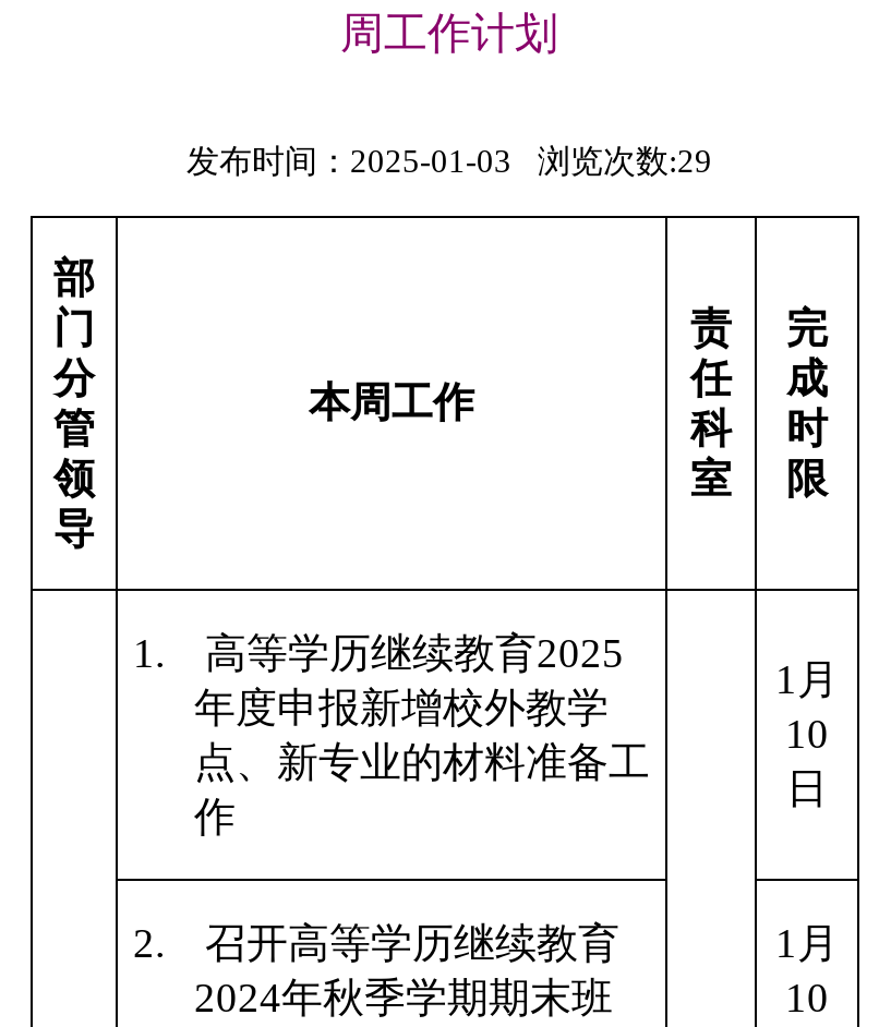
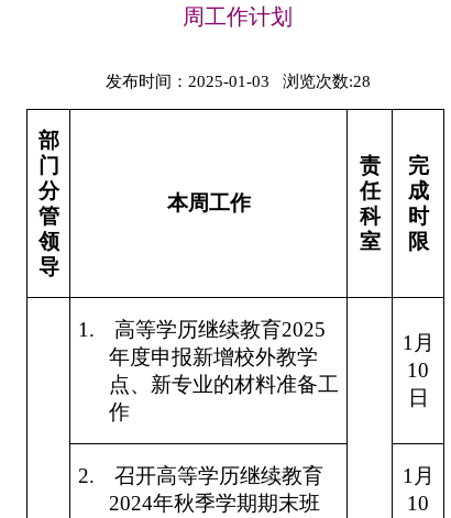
[186,144,712,179] 发布时间：2025-01-03 浏览次数:29 -> [105,73,370,90] 发布时间：2025-01-03 浏览次数:28

